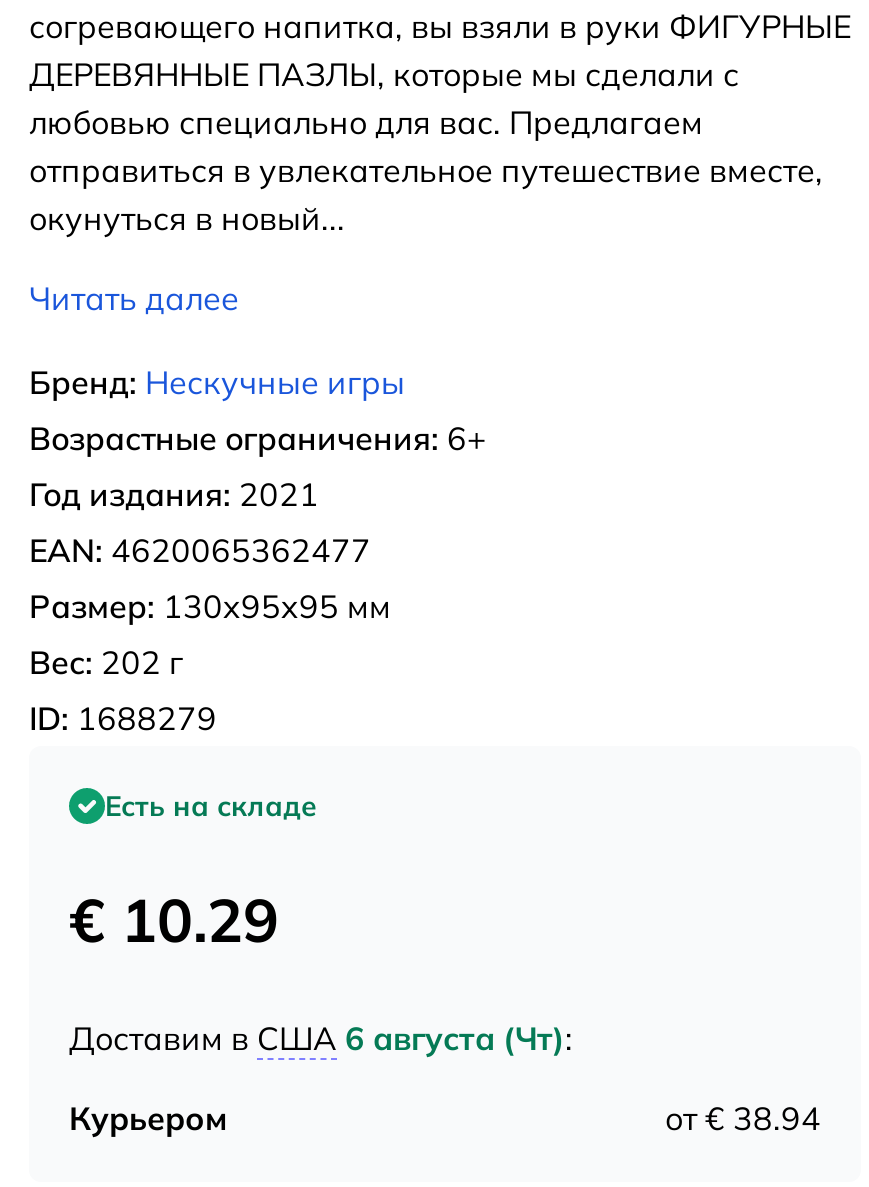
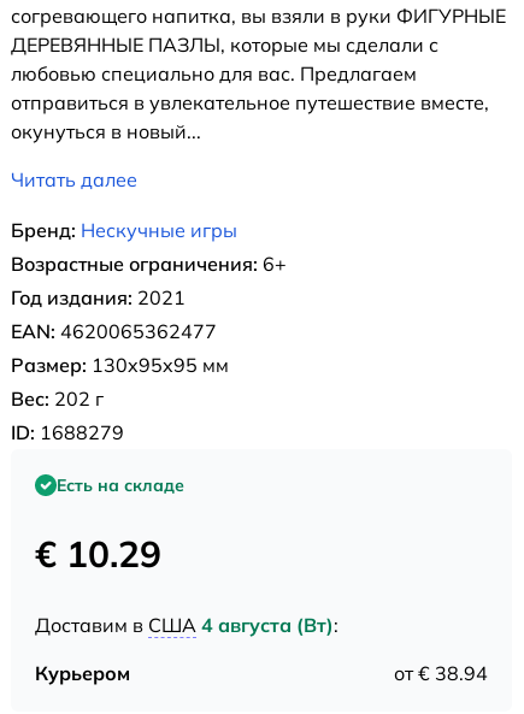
[69,1018,573,1058] Доставим в США 6 августа (Чт): -> [35,613,338,637] Доставим в США 4 августа (Вт):

